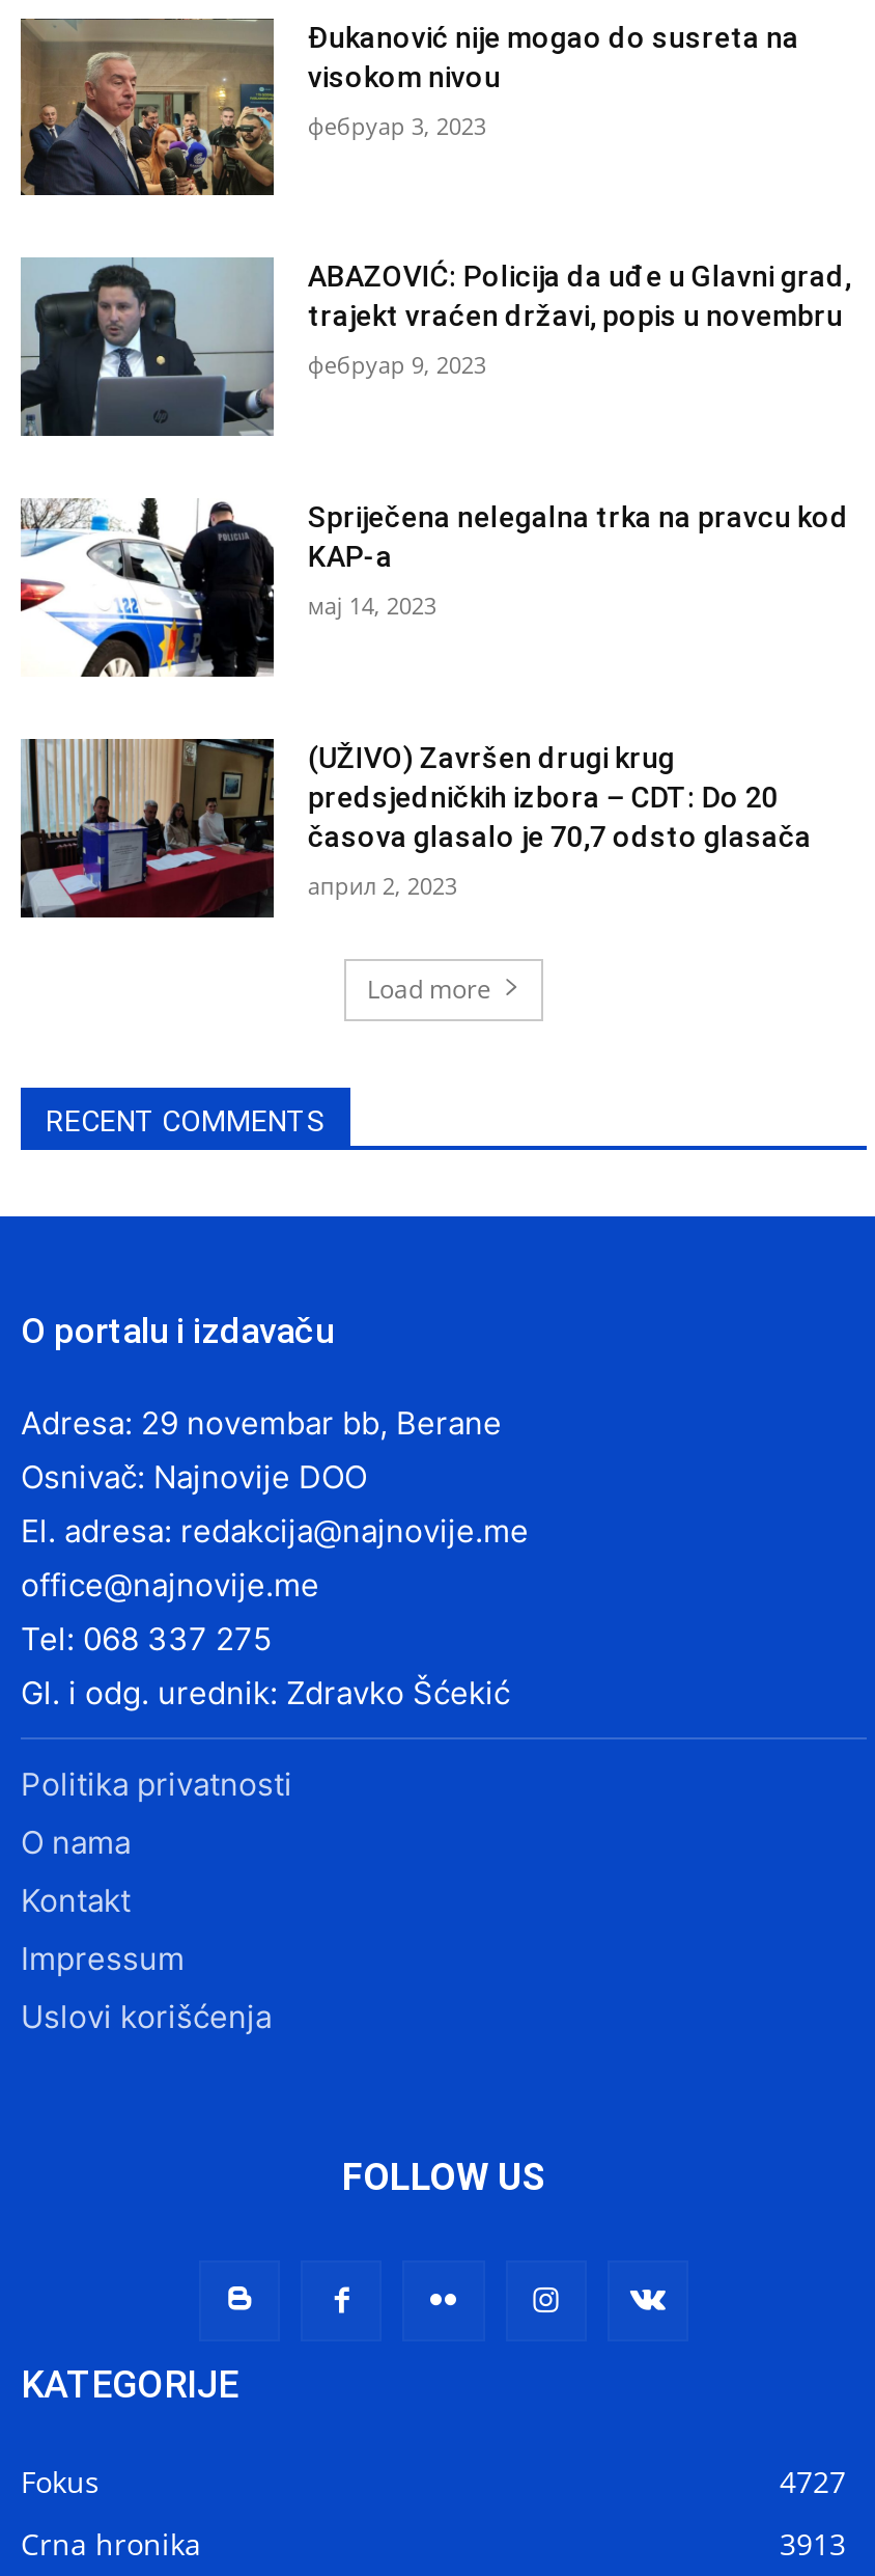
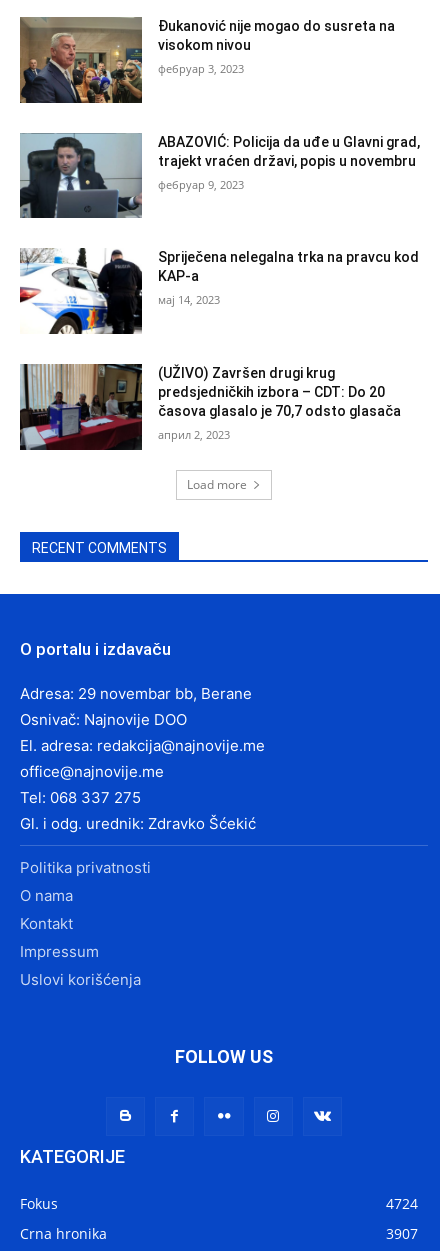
[780,2461,846,2500] 4727 -> [386,1194,418,1213] 4724
[780,2523,846,2563] 3913 -> [386,1224,418,1243] 3907

